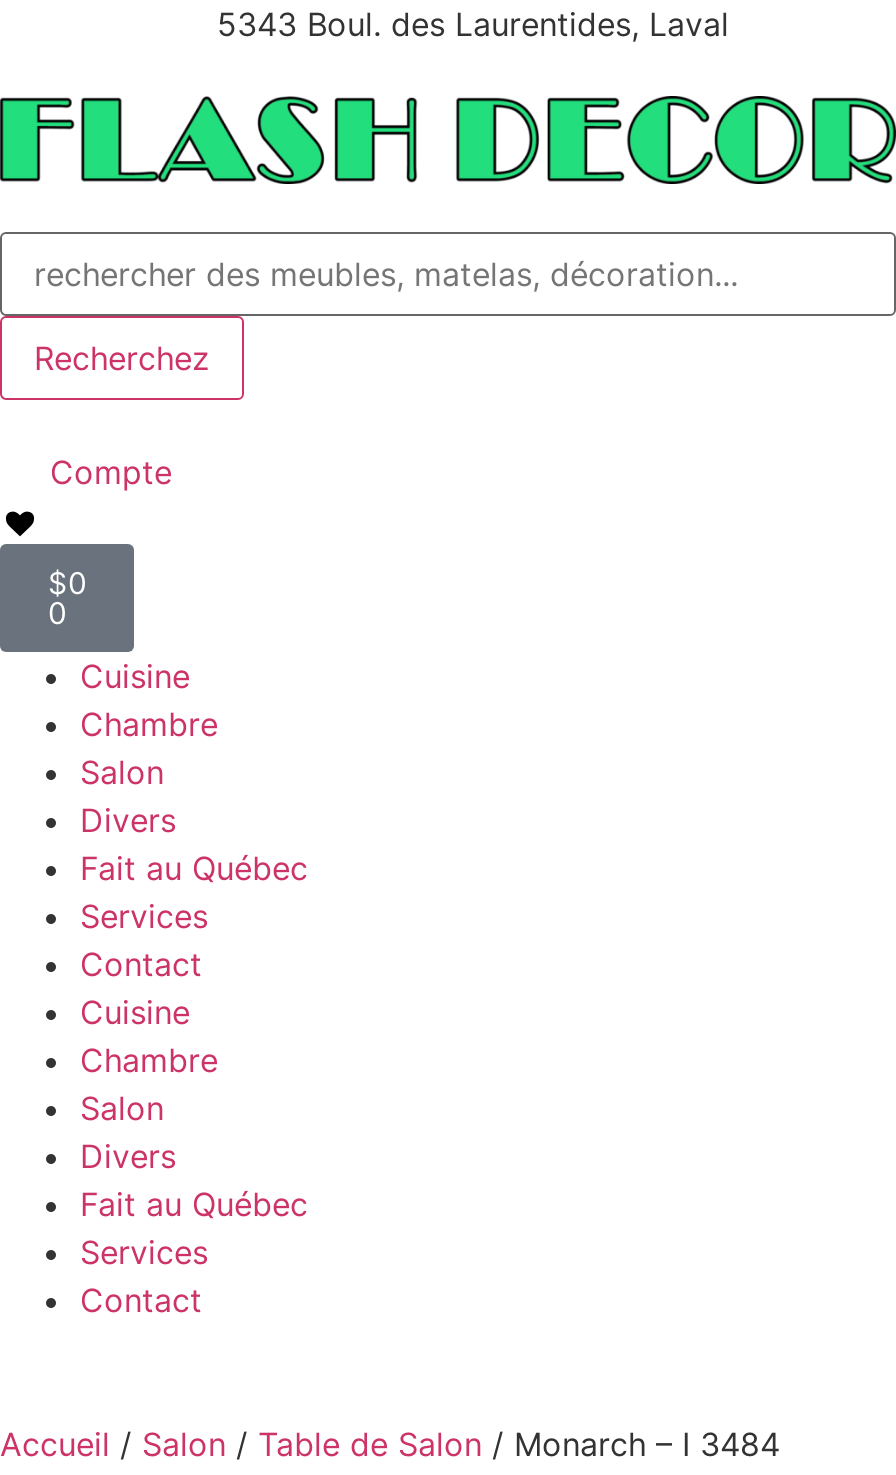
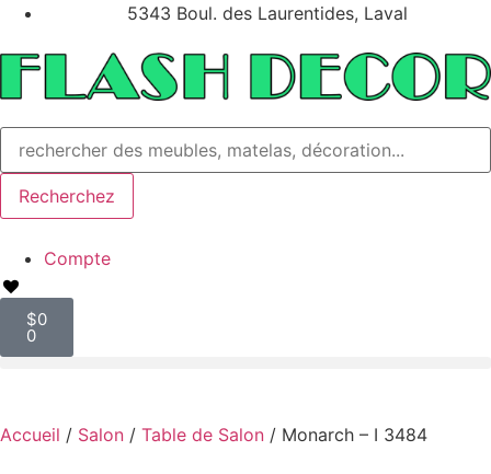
[80,655,308,1319] Cuisine | Chambre | Salon | Divers | Fait au Québec | Services | Contact | Cuisine | Chambre | Salon | Divers | Fait au Québec | Services | Contact -> none

